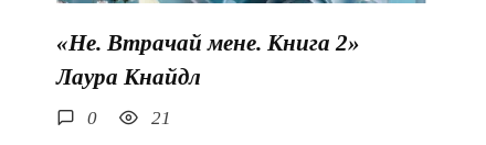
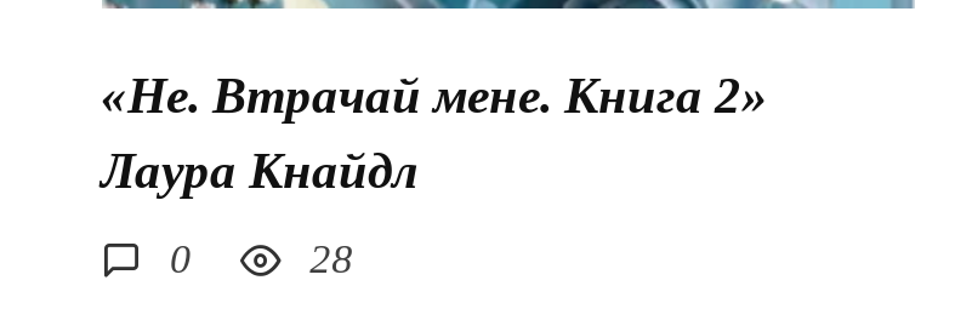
[151,107,171,128] 21 -> [310,237,353,283] 28

